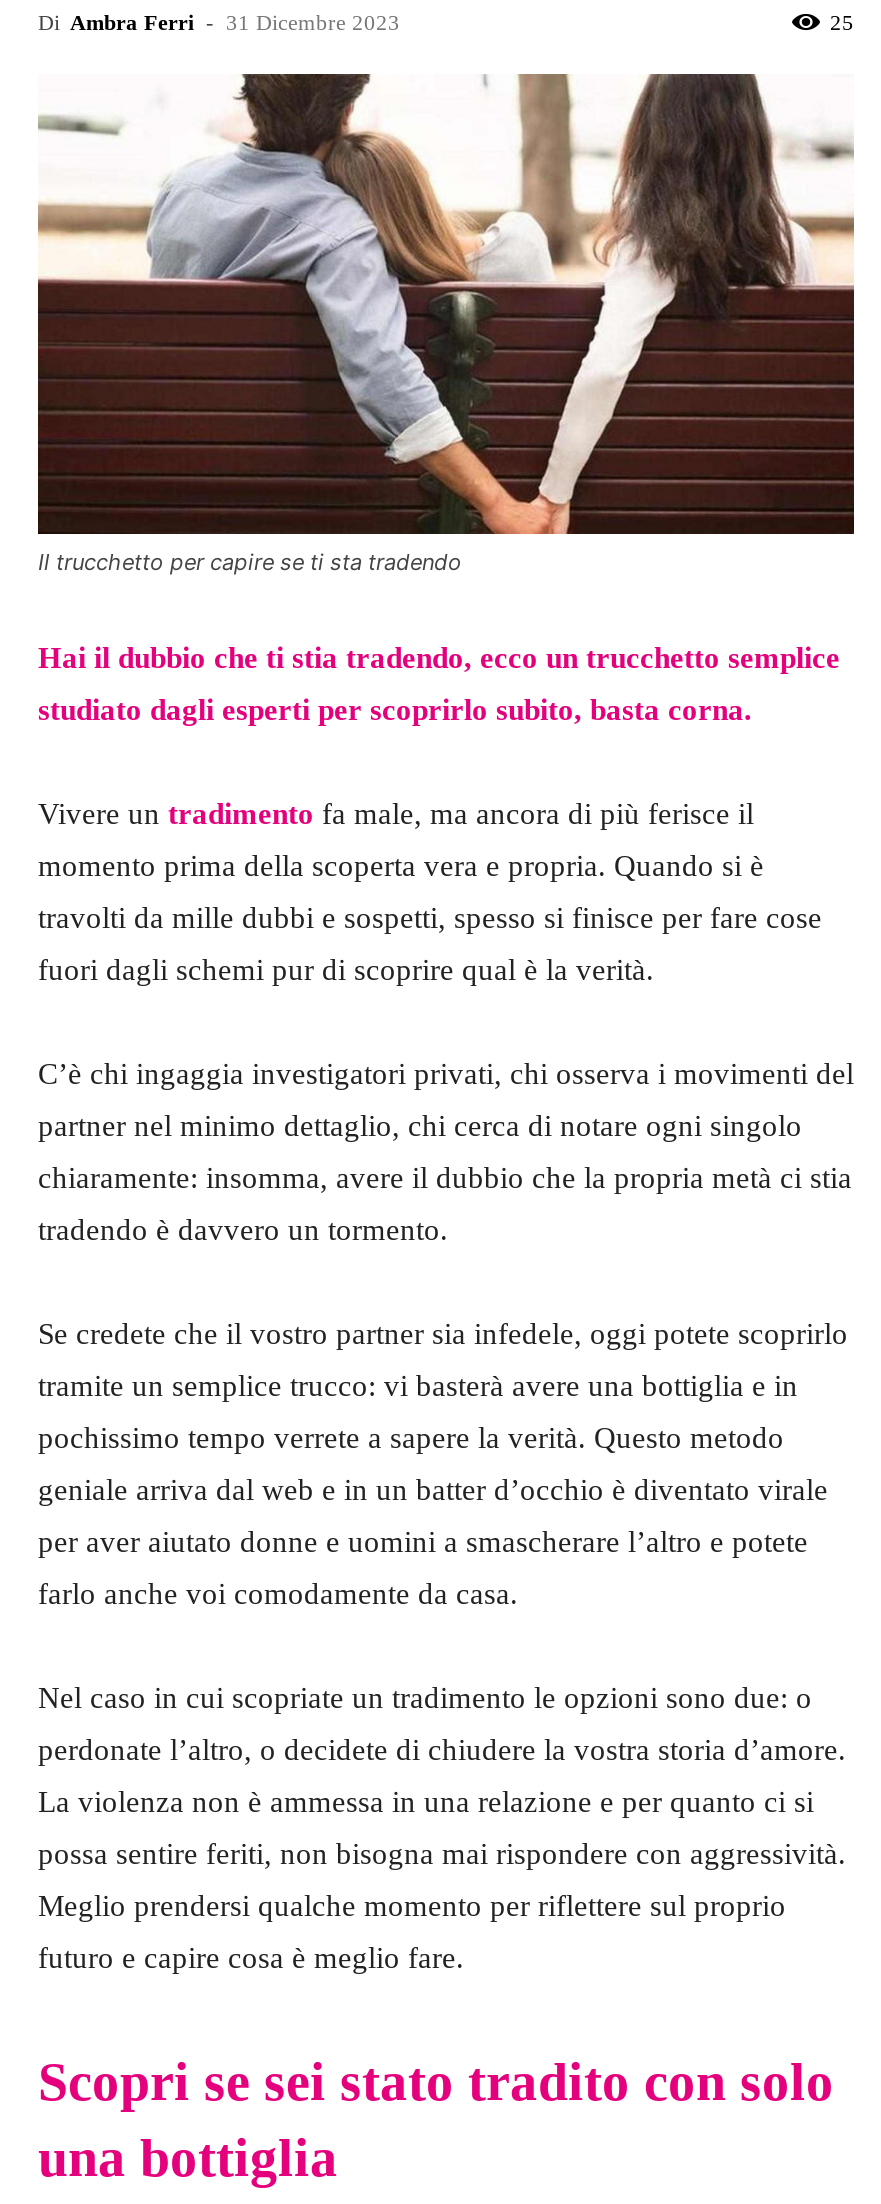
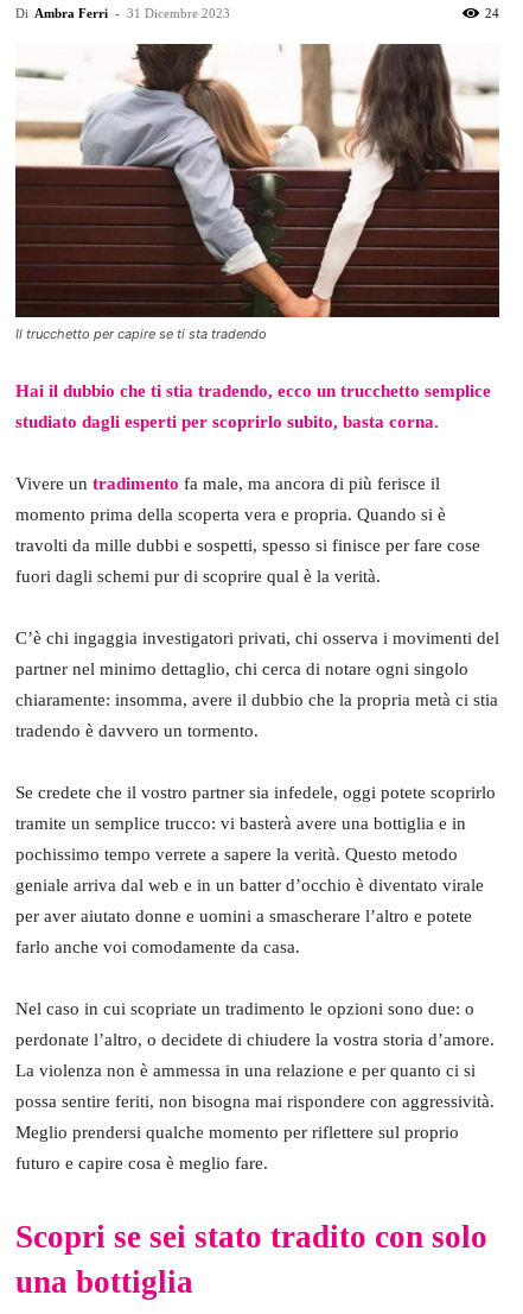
[830,10,854,34] 25 -> [485,6,499,20] 24

